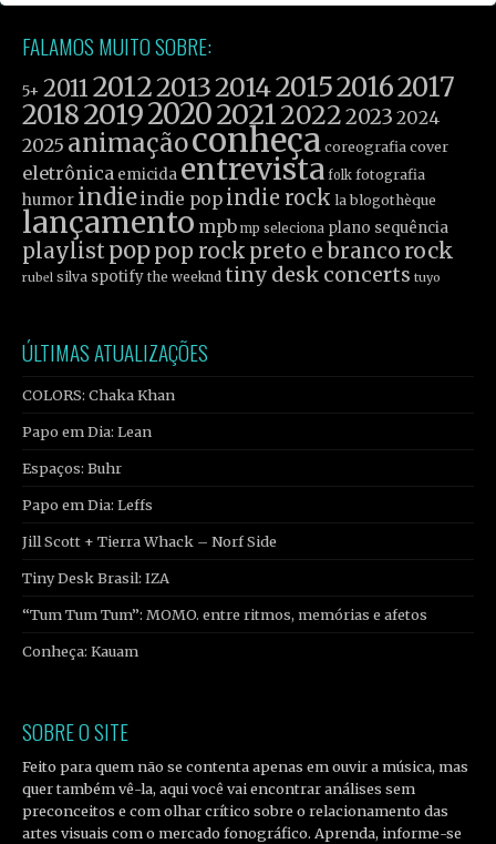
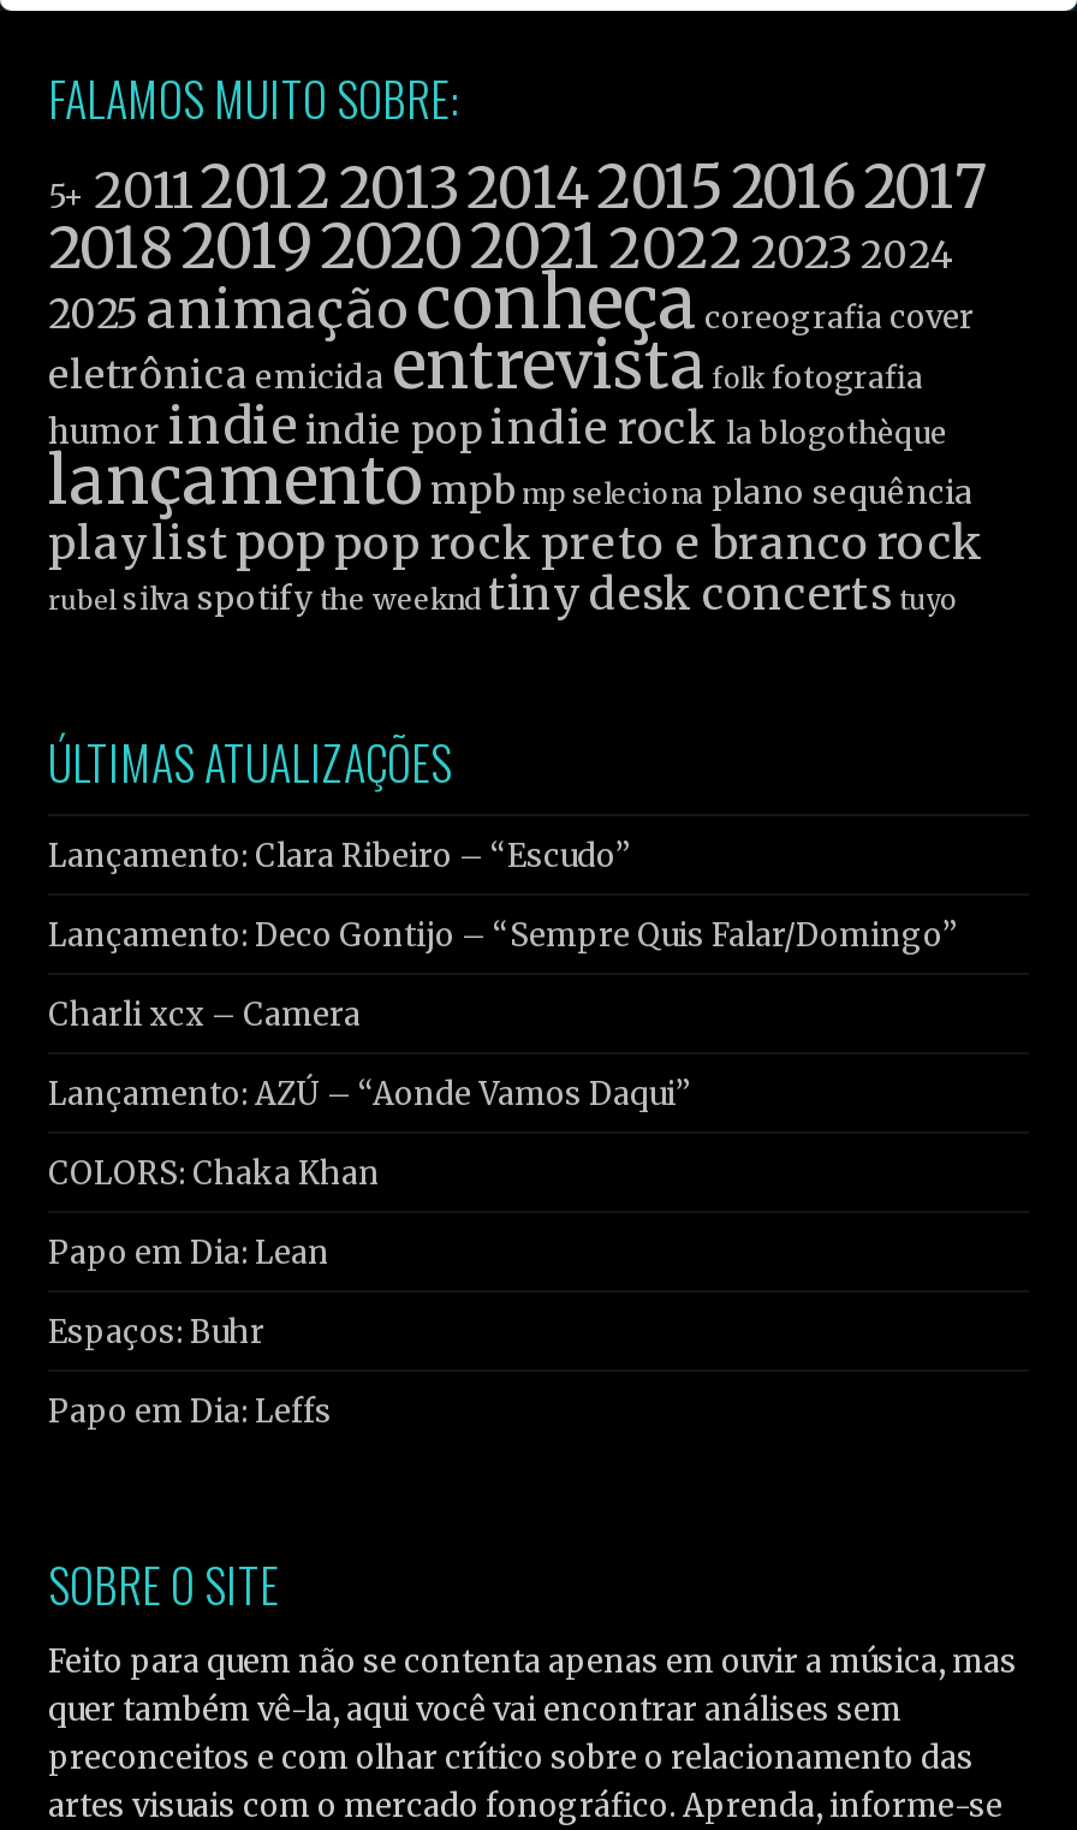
none -> [48,836,959,1112] Lançamento: Clara Ribeiro – “Escudo” | Lançamento: Deco Gontijo – “Sempre Quis Falar/Domingo” | Charli xcx – Camera | Lançamento: AZÚ – “Aonde Vamos Daqui”
moved [22,385,175,513] -> [48,1153,380,1430]: COLORS: Chaka Khan | Papo em Dia: Lean | Espaços: Buhr | Papo em Dia: Leffs
[22,532,431,659] Jill Scott + Tierra Whack – Norf Side | Tiny Desk Brasil: IZA | “Tum Tum Tum”: MOMO. entre ritmos, memórias e afetos | Conheça: Kauam -> none

